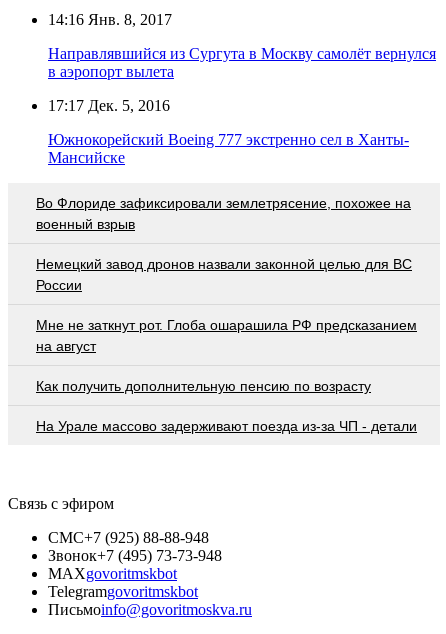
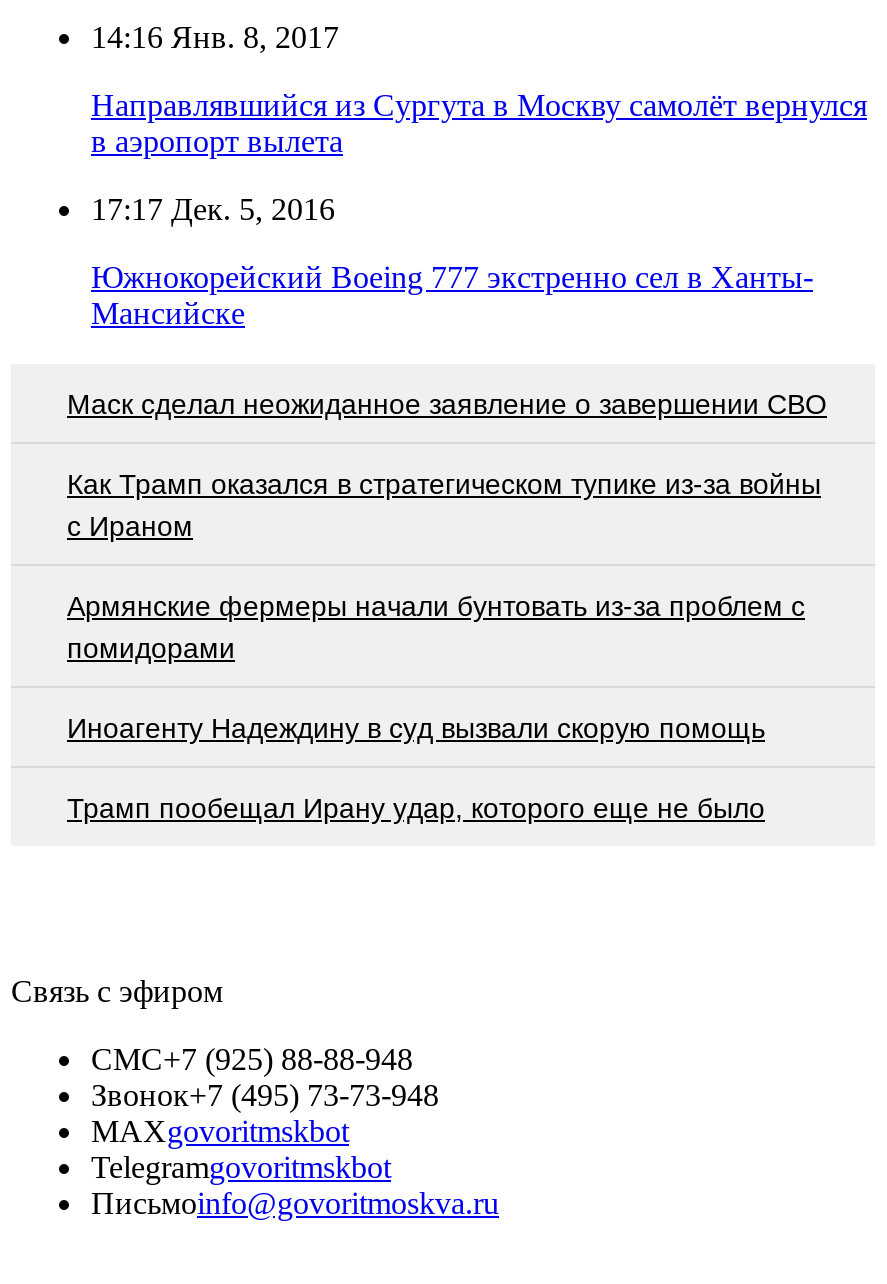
[36,195,411,232] Во Флориде зафиксировали землетрясение, похожее на | военный взрыв -> [67,387,827,419] Маск сделал неожиданное заявление о завершении СВО
[36,256,412,293] Немецкий завод дронов назвали законной целью для ВС | России -> [67,467,821,541] Как Трамп оказался в стратегическом тупике из-за войны | с Ираном
[36,317,417,354] Мне не заткнут рот. Глоба ошарашила РФ предсказанием | на август -> [67,589,805,663] Армянские фермеры начали бунтовать из-за проблем с | помидорами
[36,378,371,394] Как получить дополнительную пенсию по возрасту -> [67,711,765,743] Иноагенту Надеждину в суд вызвали скорую помощь
[36,418,417,434] На Урале массово задерживают поезда из-за ЧП - детали -> [67,791,765,823] Трамп пообещал Ирану удар, которого еще не было

